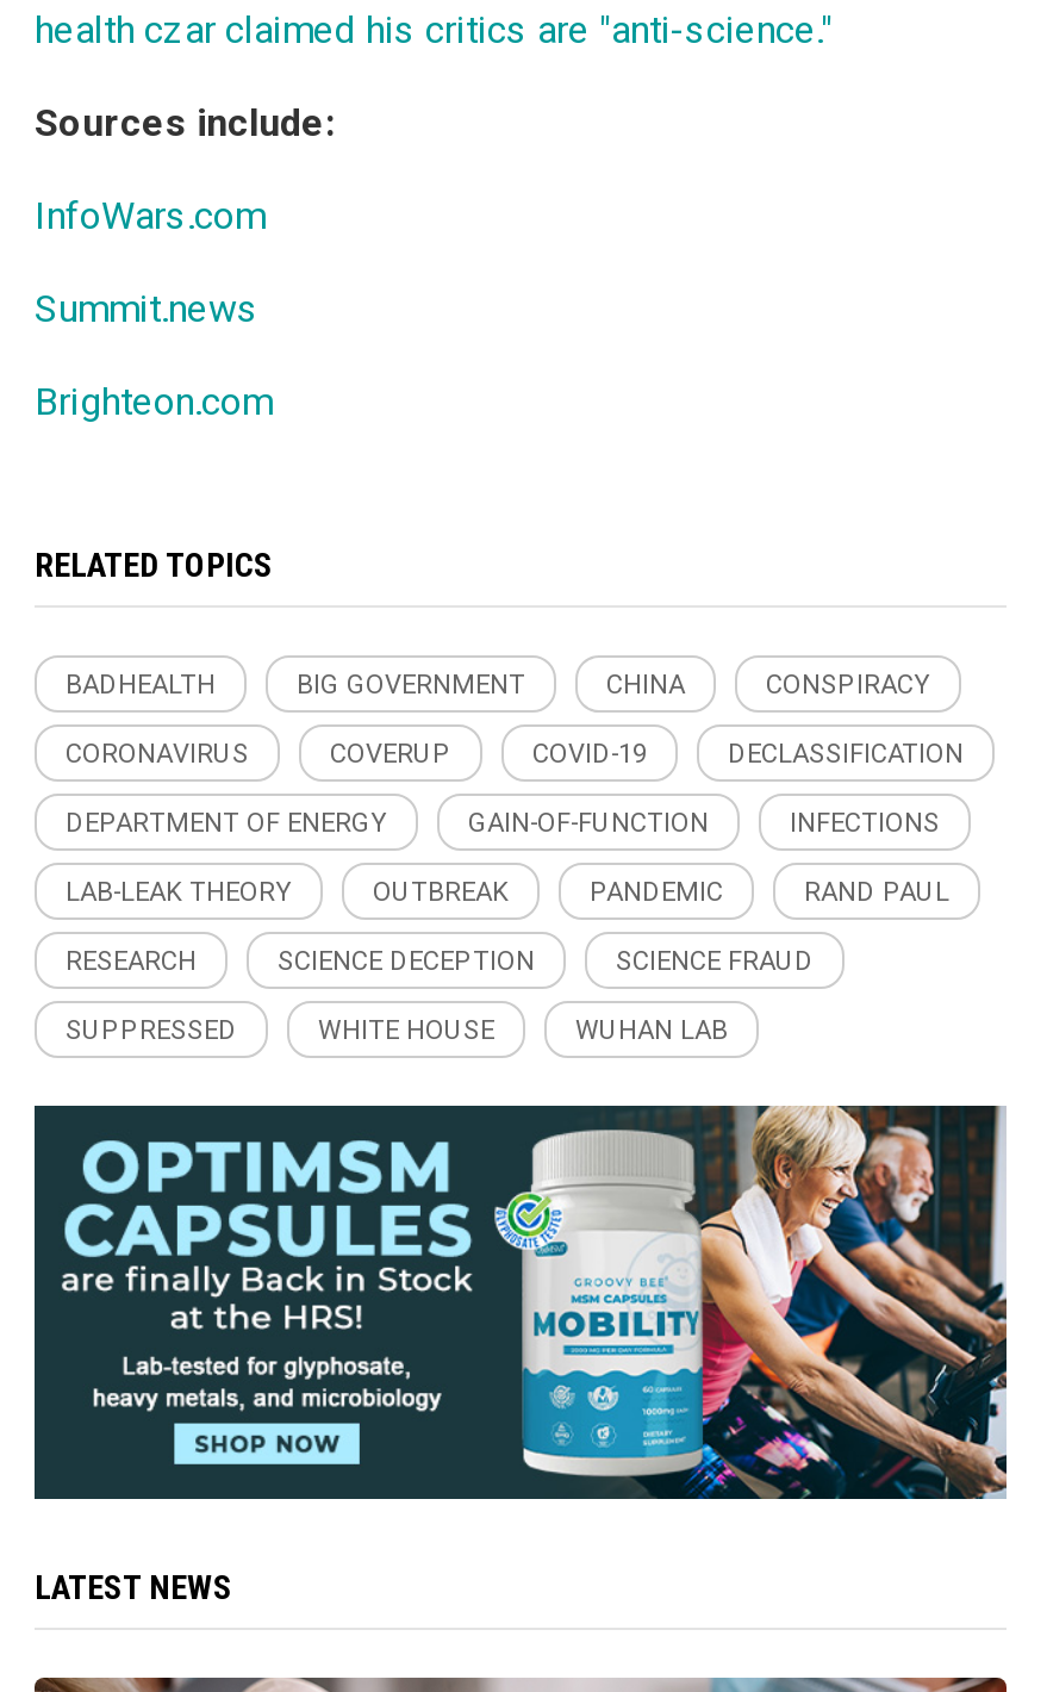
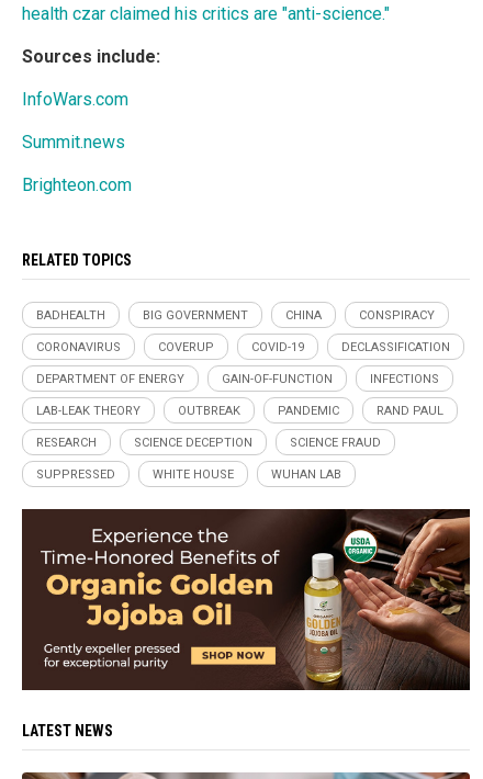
[37,1103,1009,1501] [image] -> [23,508,471,691] [image]

